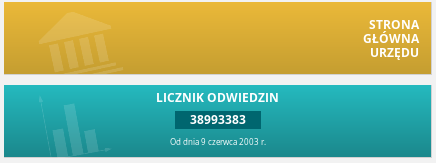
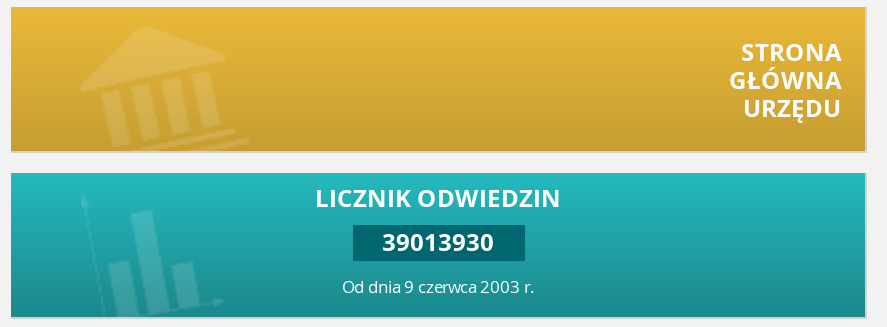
[189,111,245,128] 38993383 -> [382,226,494,260] 39013930

